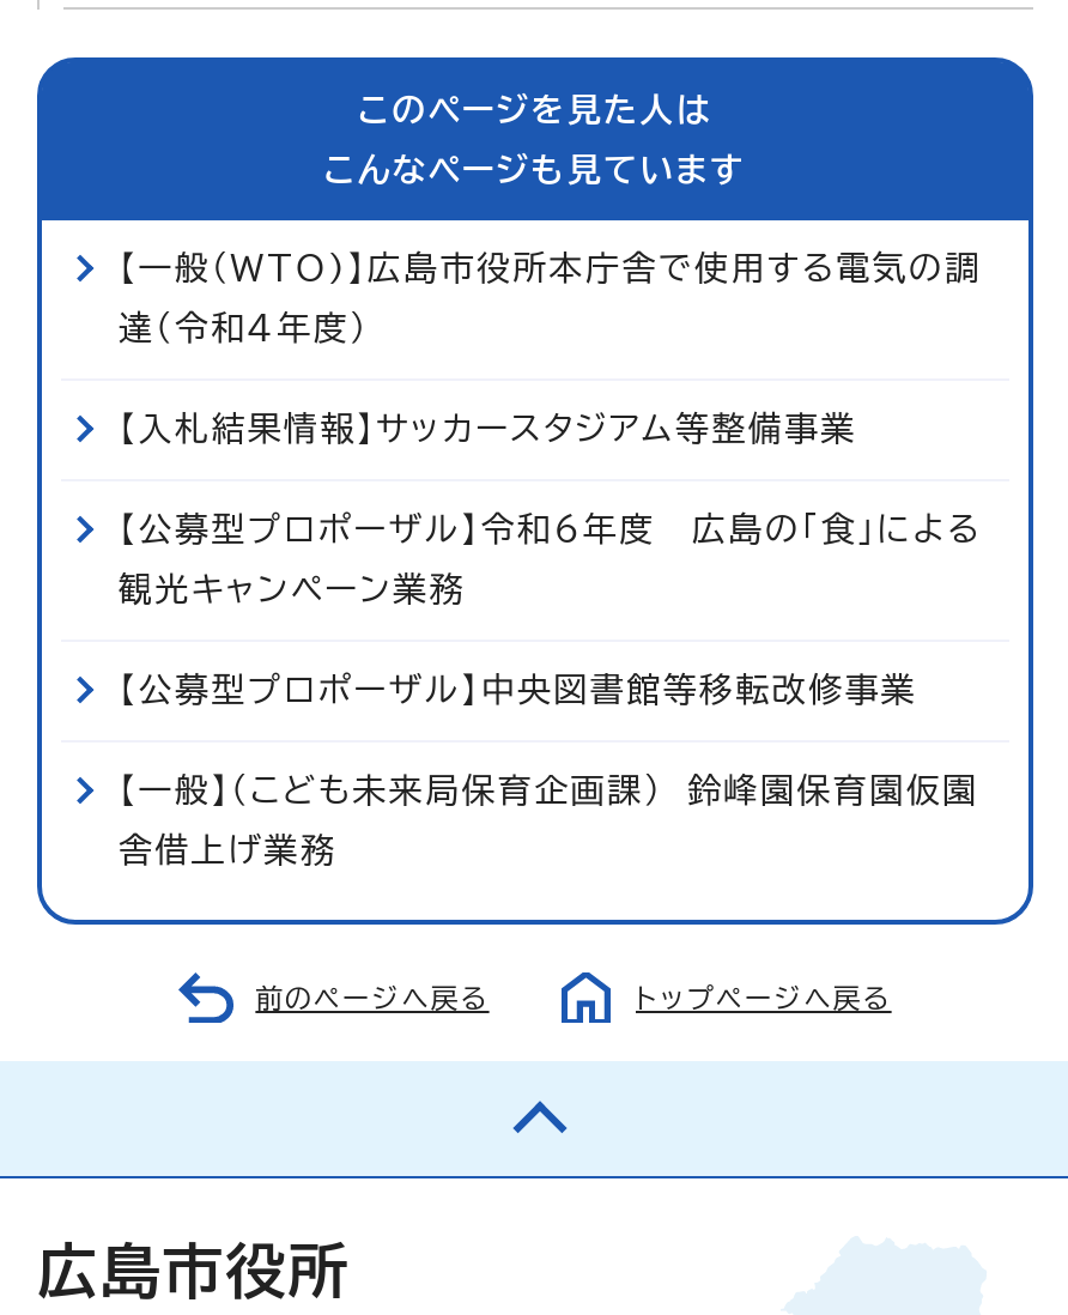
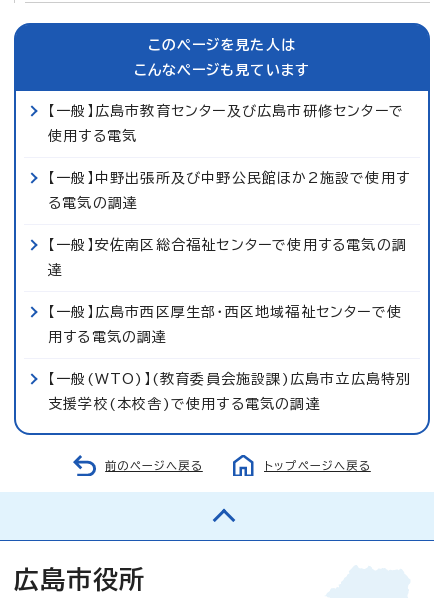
[119,250,981,866] 【一般（WTO)】広島市役所本庁舎で使用する電気の調 | 達（令和4年度） | 【入札結果情報】サッカースタジアム等整備事業 | 【公募型プロポーザル】令和6年度 広島の「食」による | 観光キャンペーン業務 | 【公募型プロポーザル】中央図書館等移転改修事業 | 【一般】（こども未来局保育企画課） 鈴峰園保育園仮園 | 舎借上げ業務 -> [48,103,411,410] 【一般】広島市教育センター及び広島市研修センターで | 使用する電気 | 【一般】中野出張所及び中野公民館ほか2施設で使用す | る電気の調達 | 【一般】安佐南区総合福祉センターで使用する電気の調 | 達 | 【一般】広島市西区厚生部・西区地域福祉センターで使 | 用する電気の調達 | 【一般(WTO)】(教育委員会施設課)広島市立広島特別 | 支援学校(本校舎)で使用する電気の調達

